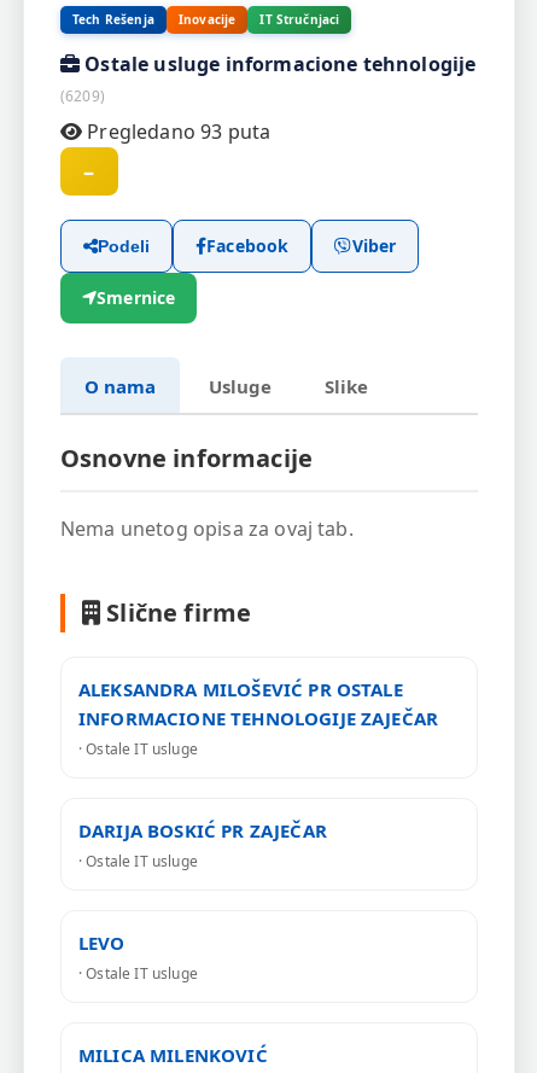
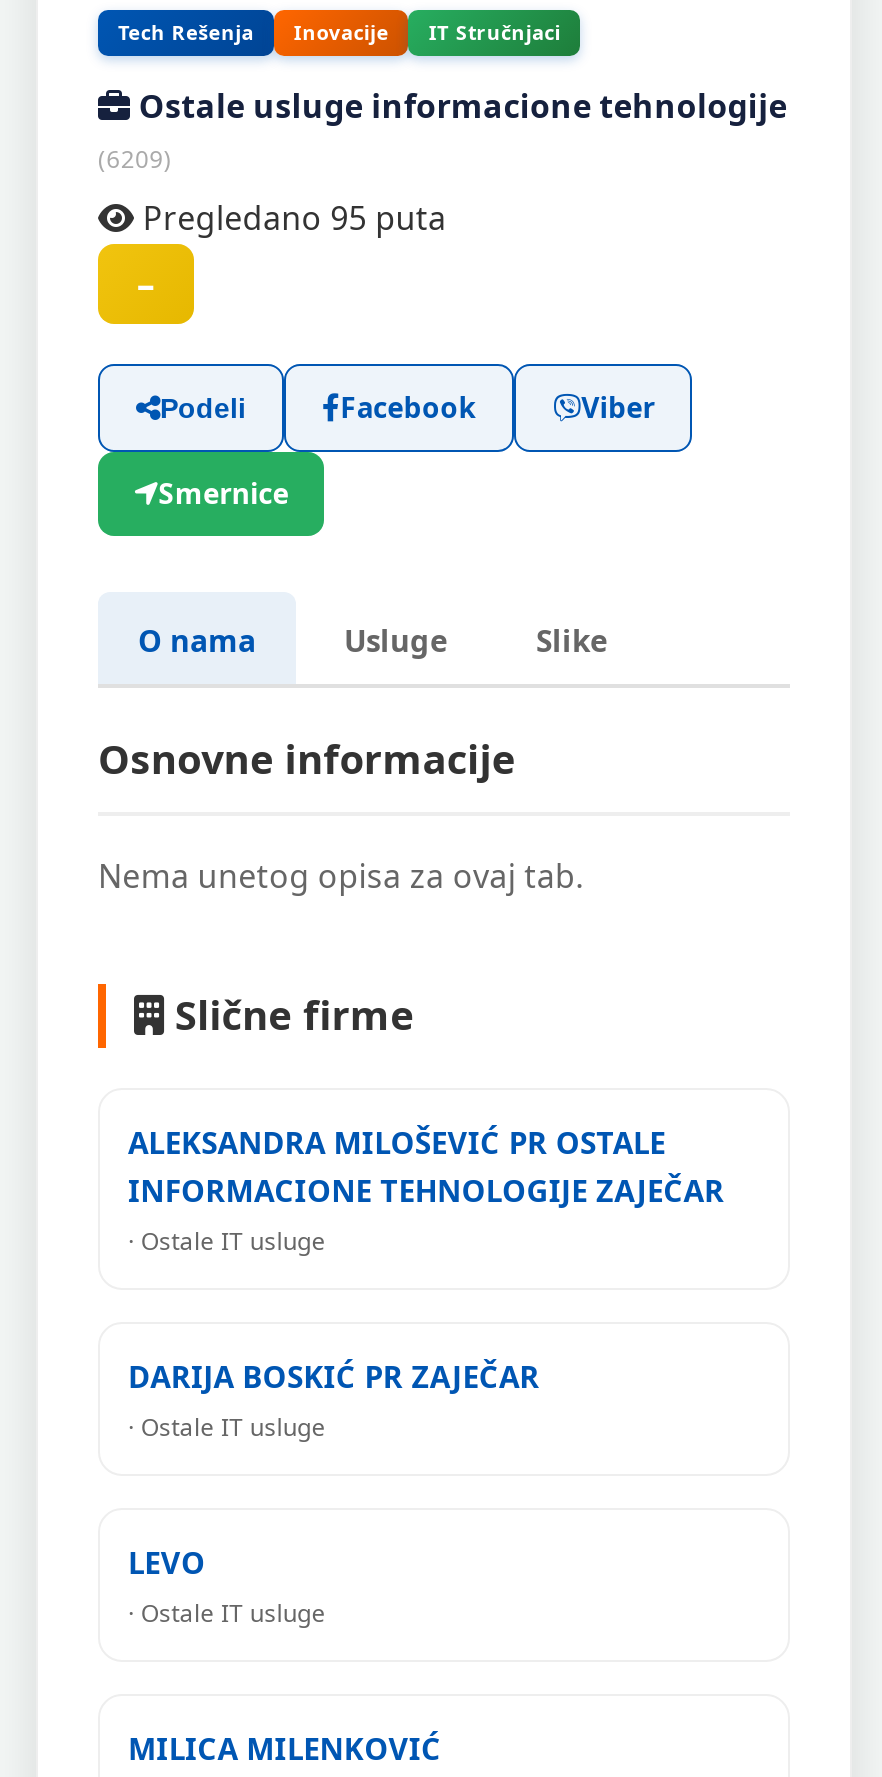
[82,118,271,145] Pregledano 93 puta -> [134,196,446,240] Pregledano 95 puta

